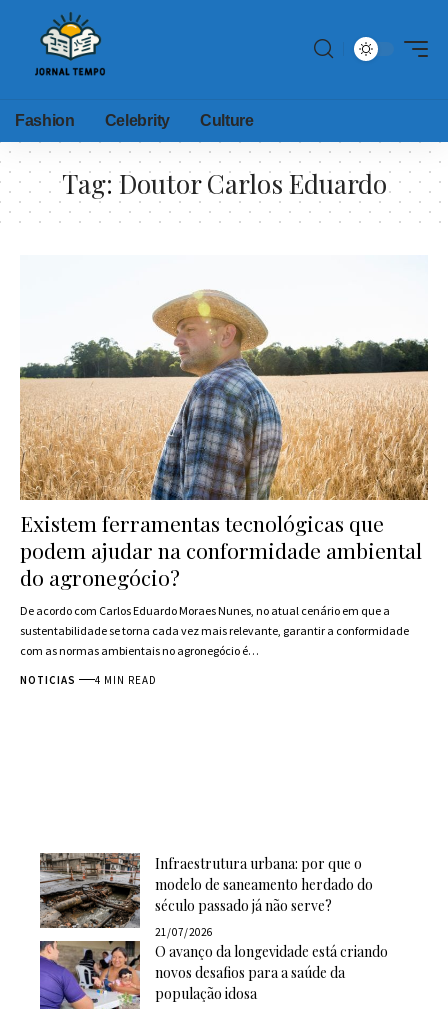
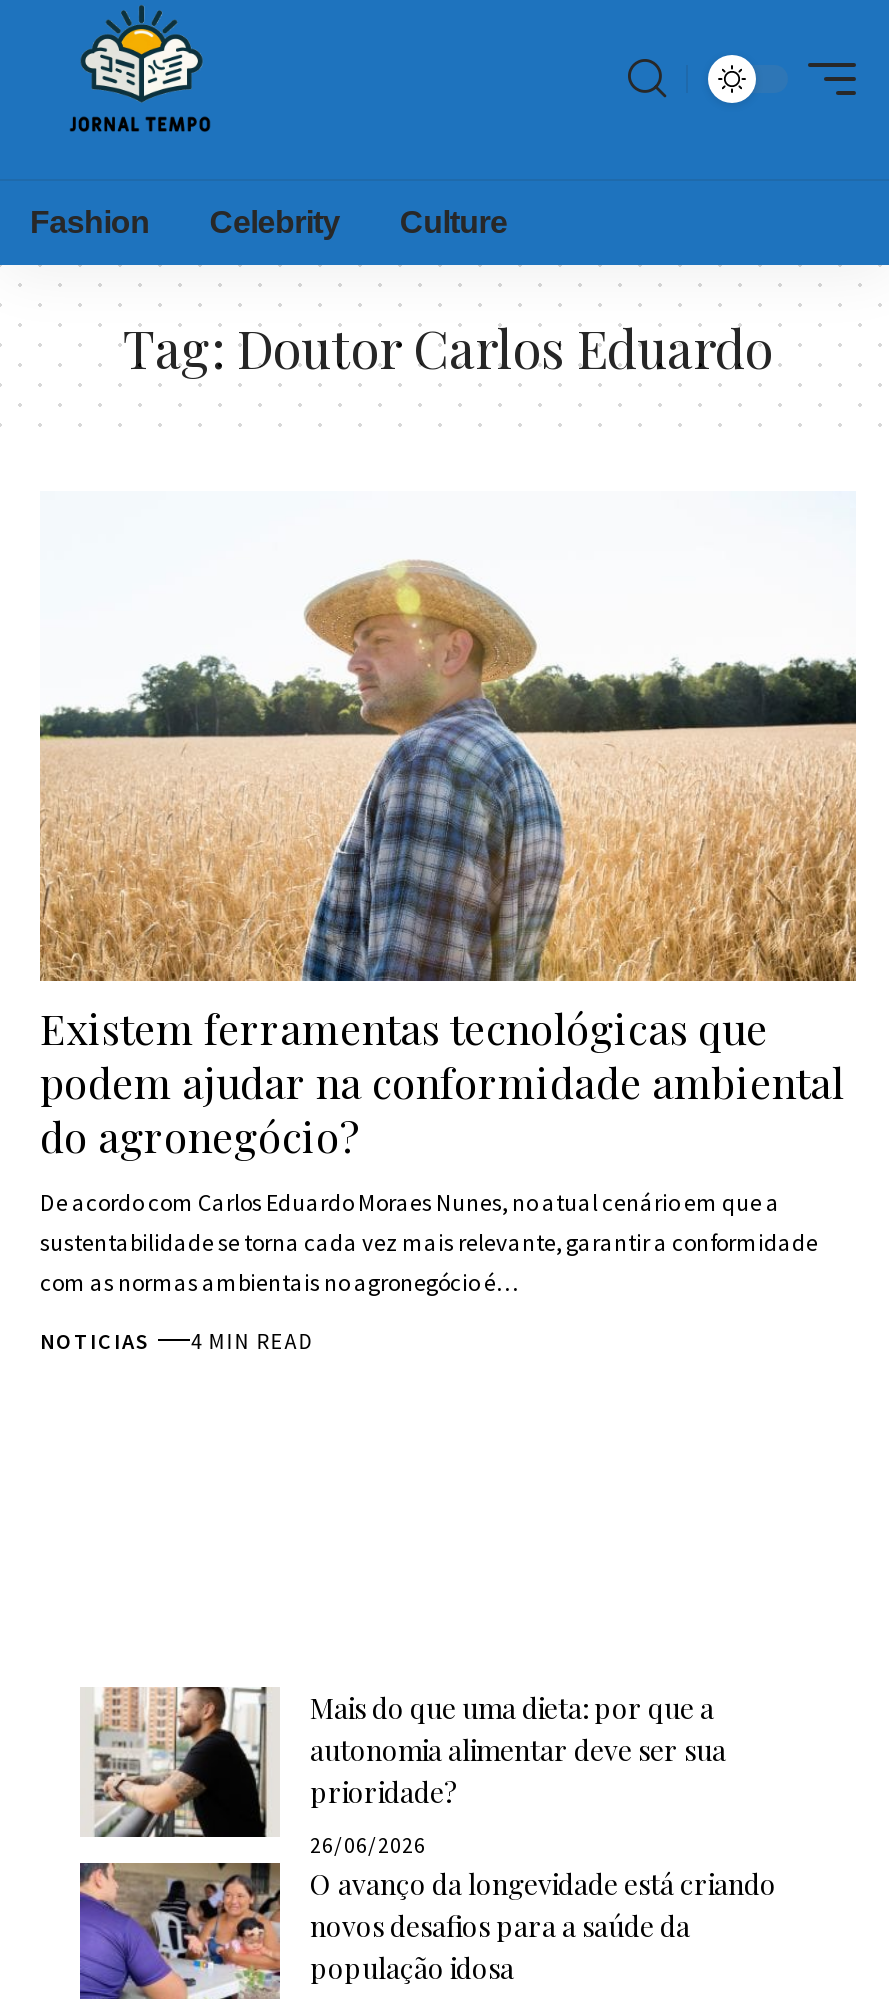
[39,852,373,929] [image] | Infraestrutura urbana: por que o | modelo de saneamento herdado do | século passado já não serve? -> [80,1687,726,1837] [image] | Mais do que uma dieta: por que a | autonomia alimentar deve ser sua | prioridade?
[155,925,213,939] 21/07/2026 -> [310,1831,426,1859] 26/06/2026

